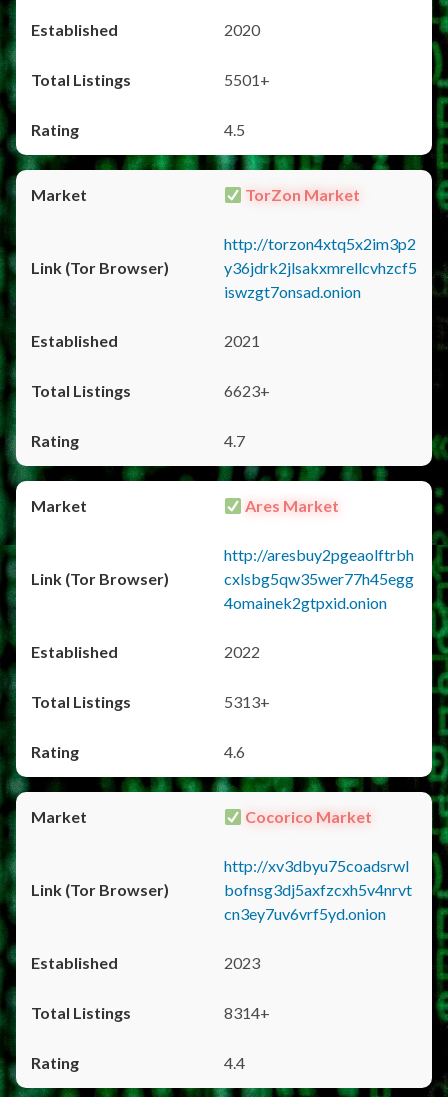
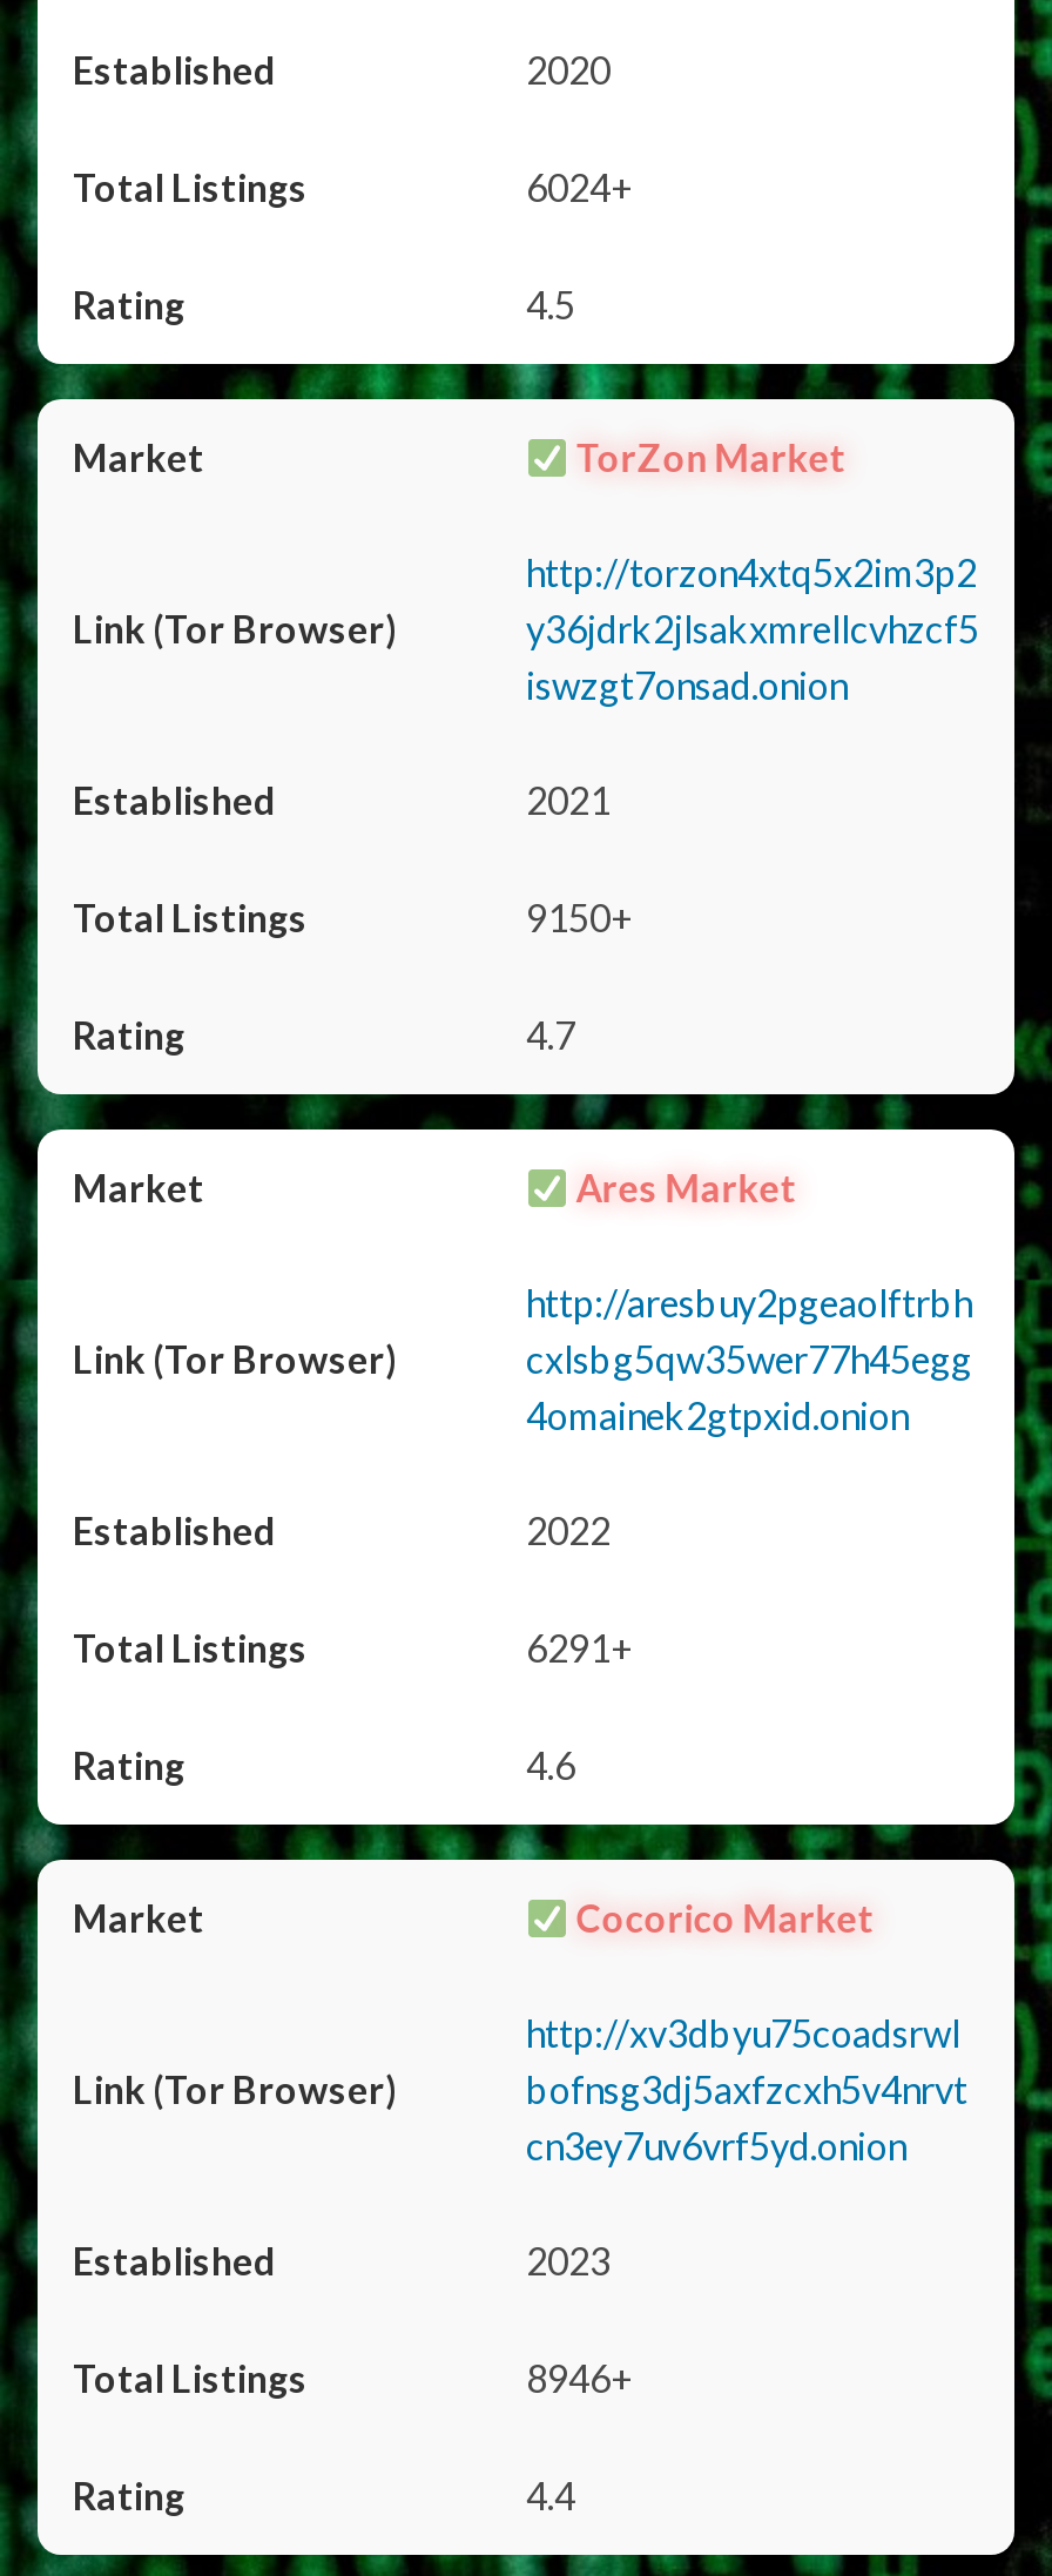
[224,70,270,89] 5501+ -> [526,164,634,209] 6024+
[224,381,270,400] 6623+ -> [526,895,634,939] 9150+
[224,692,270,711] 5313+ -> [526,1625,634,1670] 6291+
[224,1003,270,1022] 8314+ -> [526,2355,634,2400] 8946+

